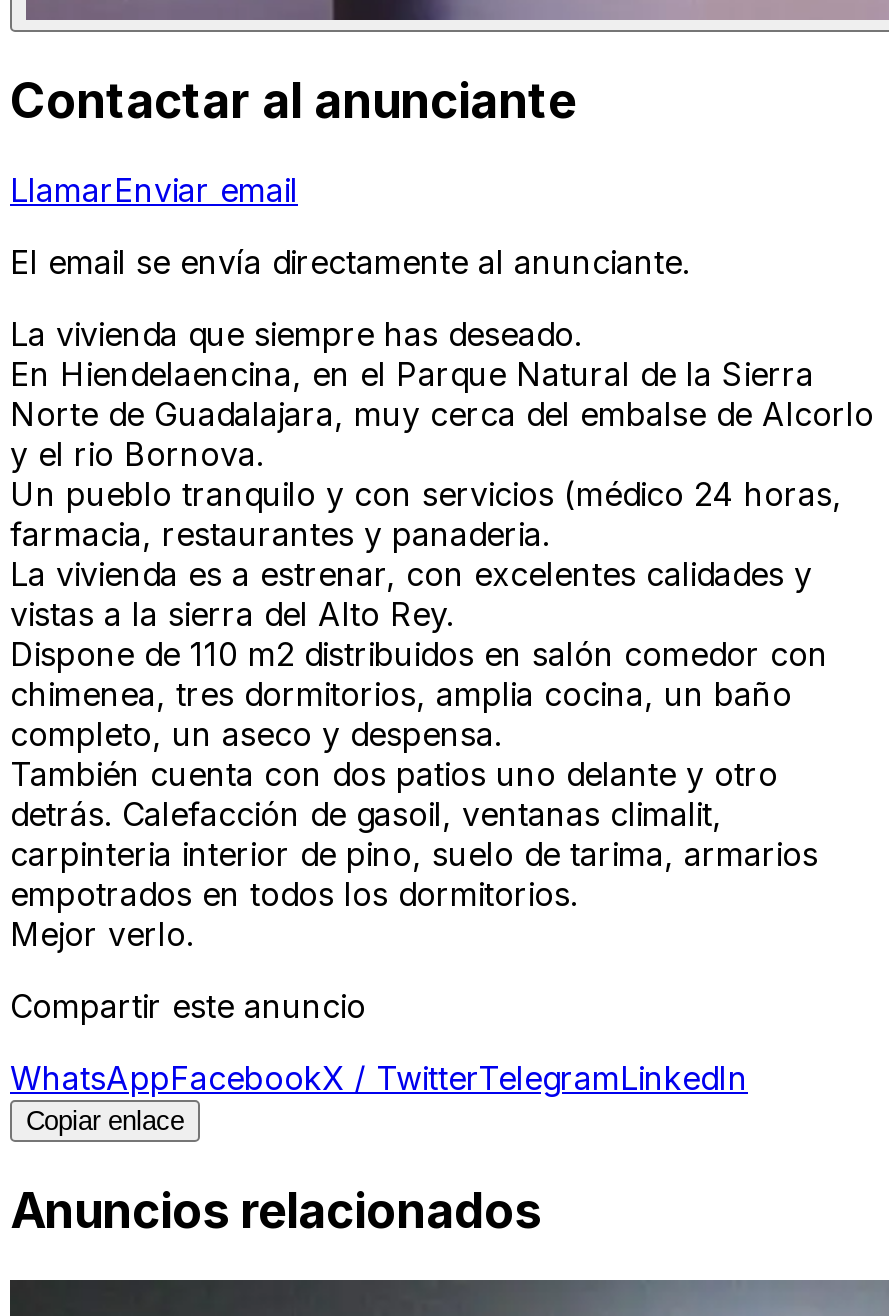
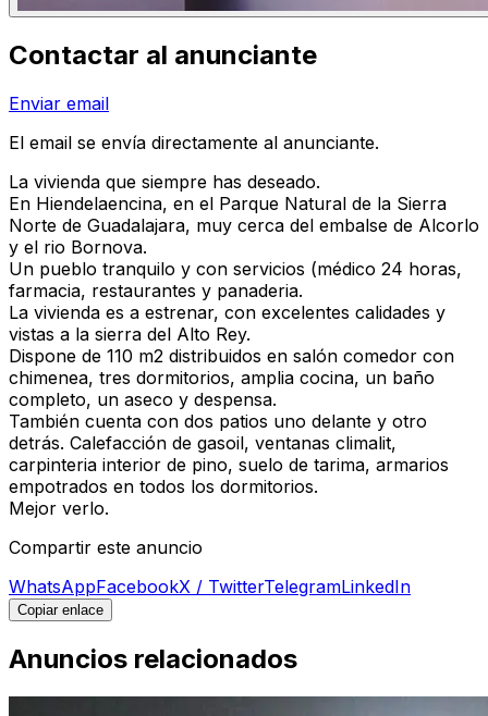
[10,169,298,209] LlamarEnviar email -> [9,92,109,114] Enviar email

